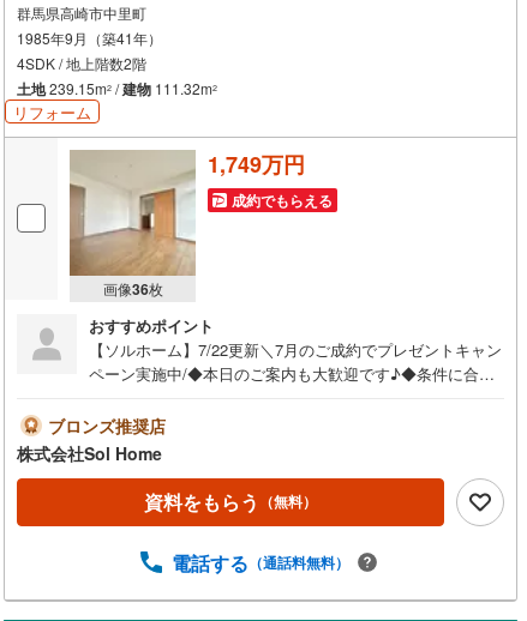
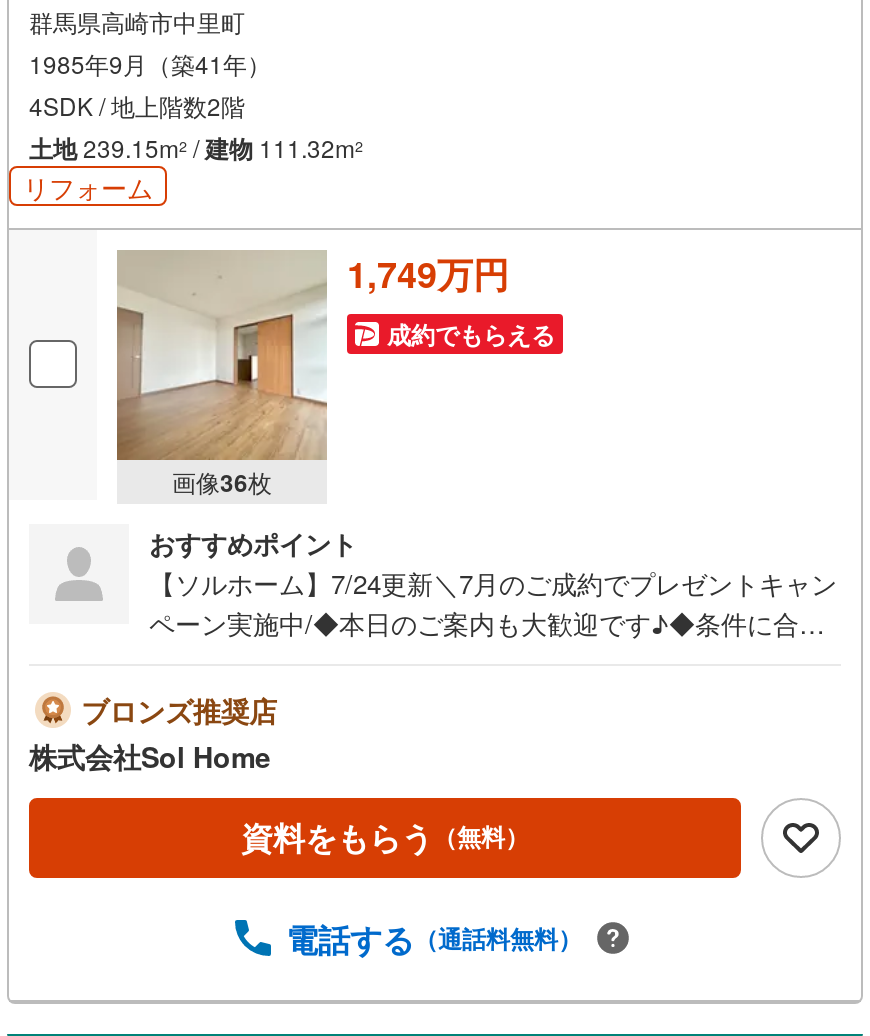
[89,338,502,361] 【ソルホーム】7/22更新＼7月のご成約でプレゼントキャン -> [149,564,837,602] 【ソルホーム】7/24更新＼7月のご成約でプレゼントキャン

